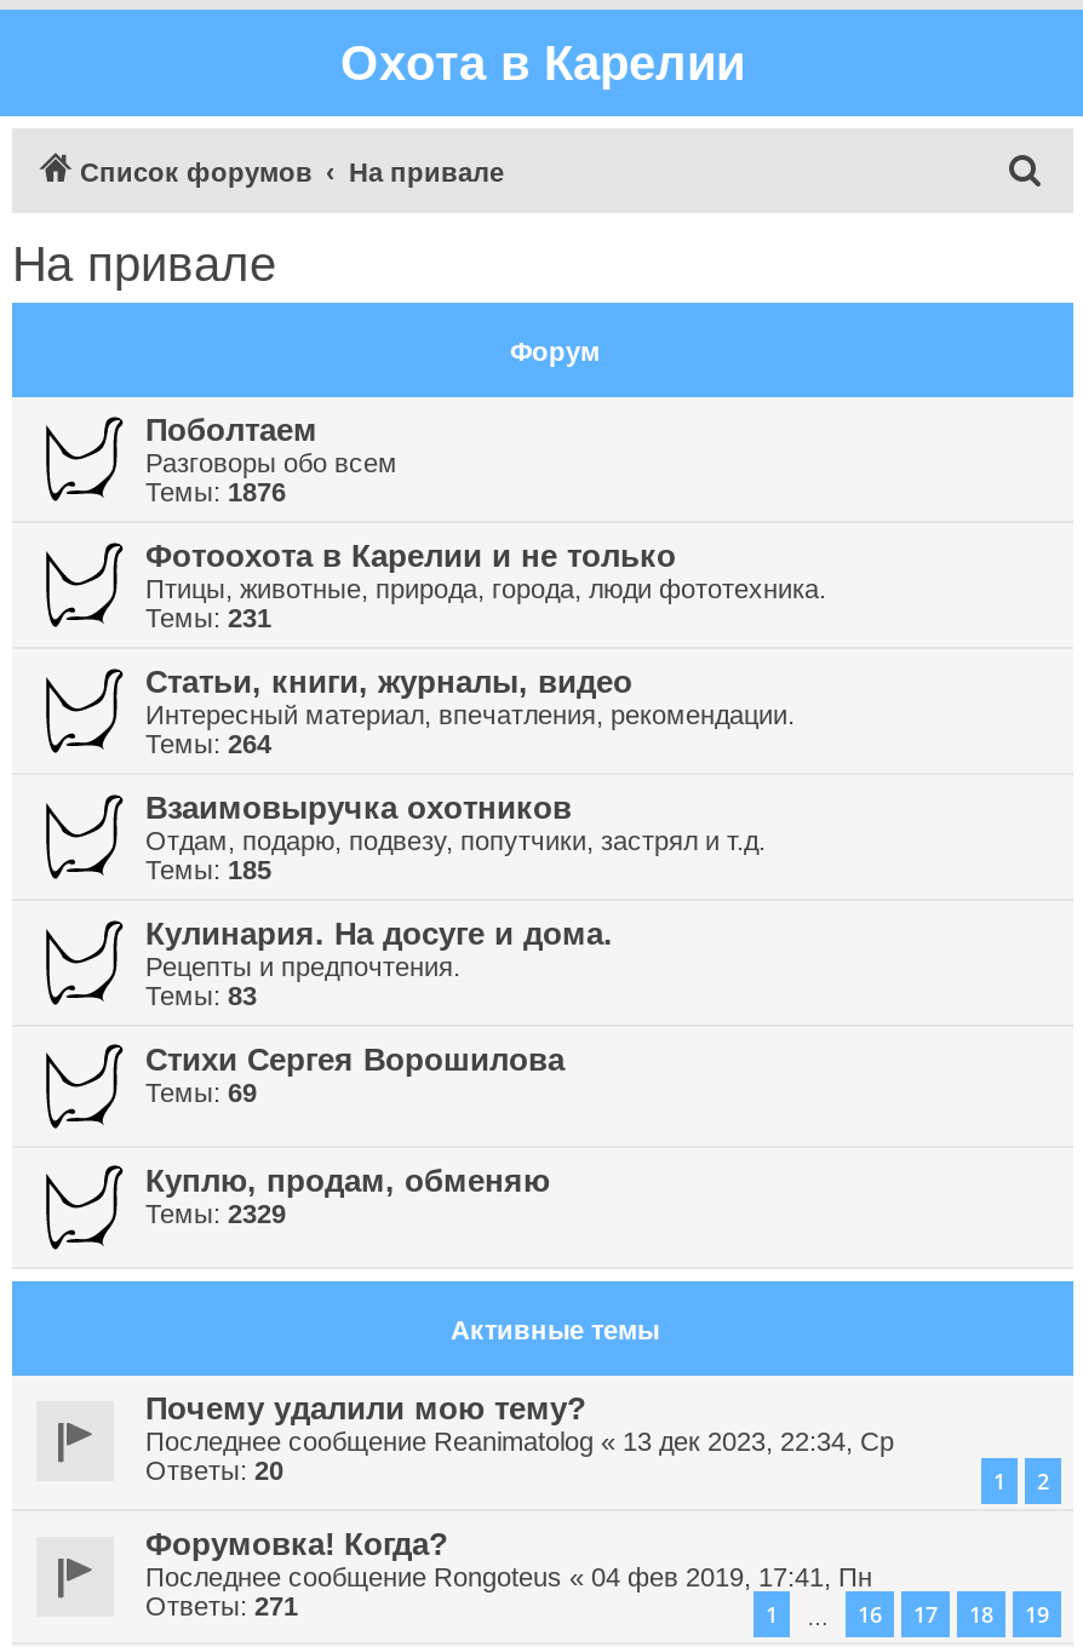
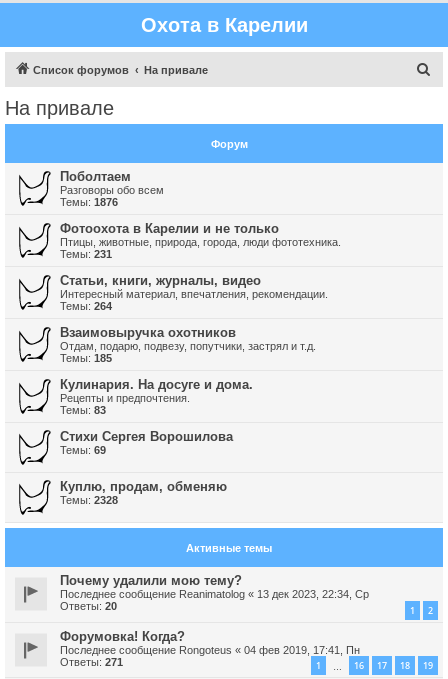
[145,1199,286,1228] Темы: 2329 -> [60,494,118,506] Темы: 2328

